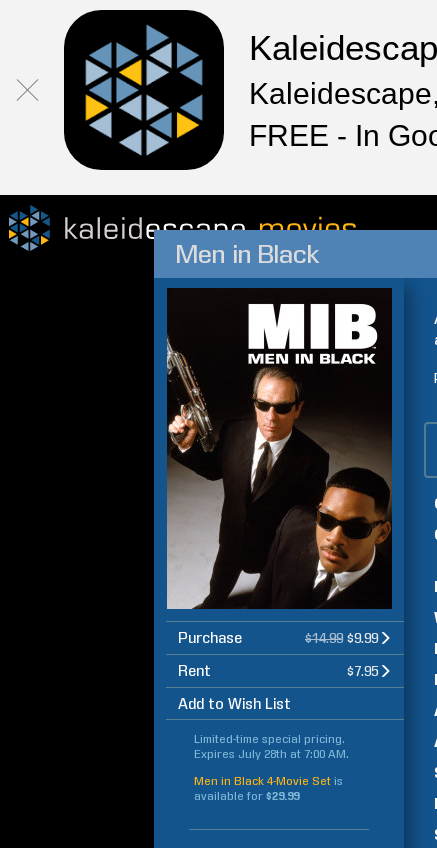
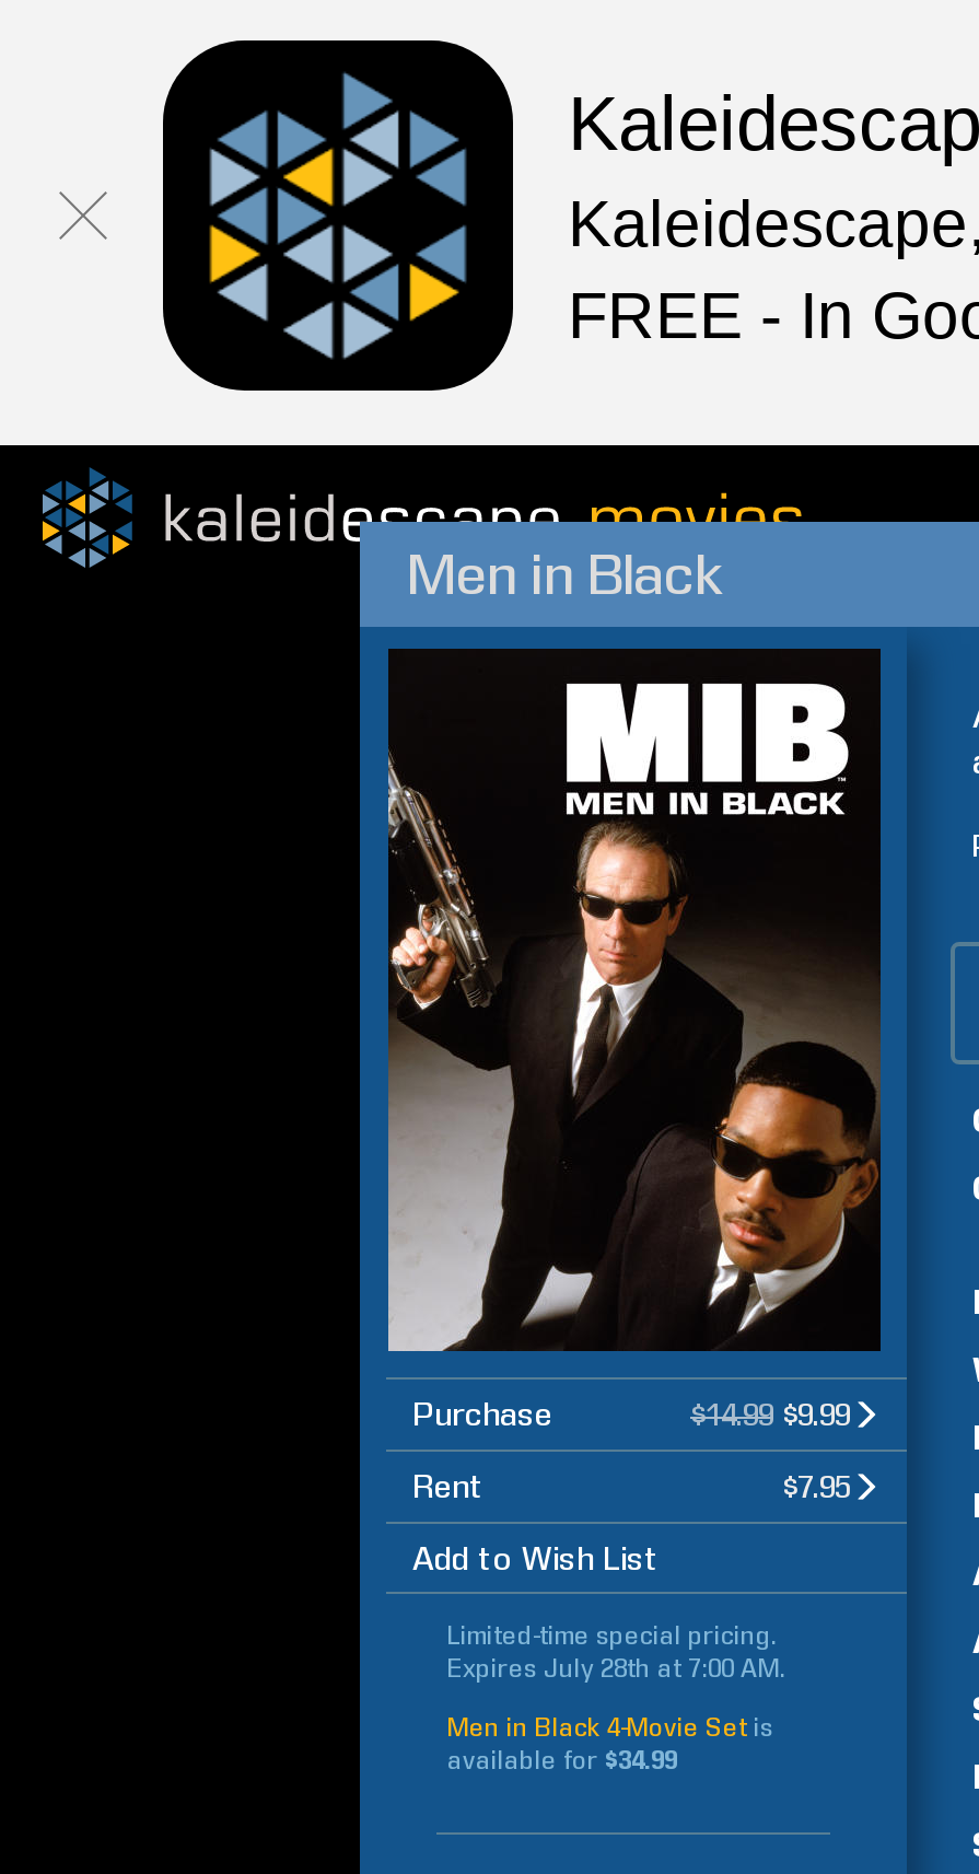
[194,789,299,803] available for $29.99 -> [447,1745,677,1776] available for $34.99

